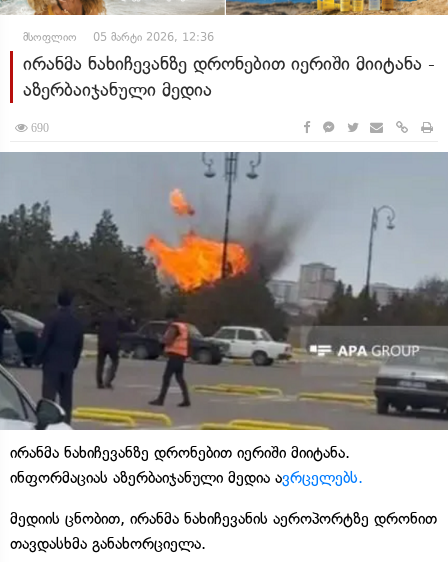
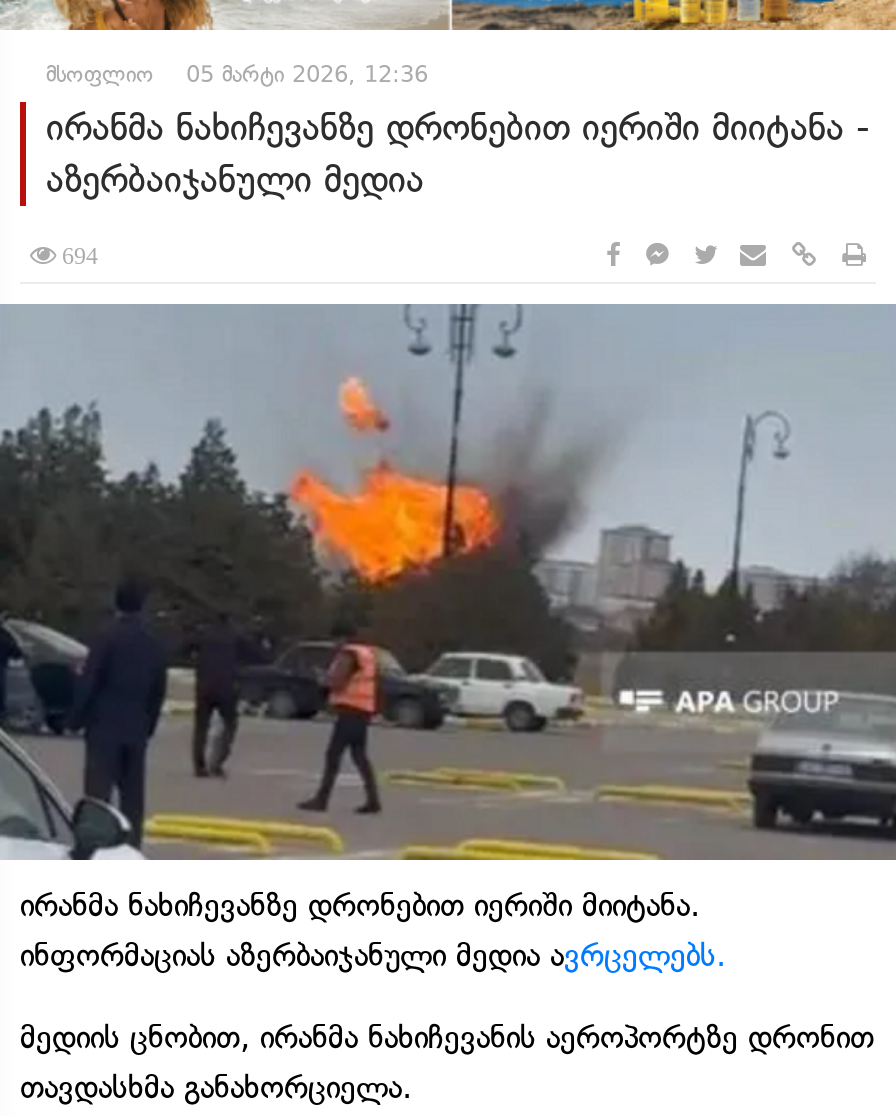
[28,122,49,134] 690 -> [56,244,98,268] 694

